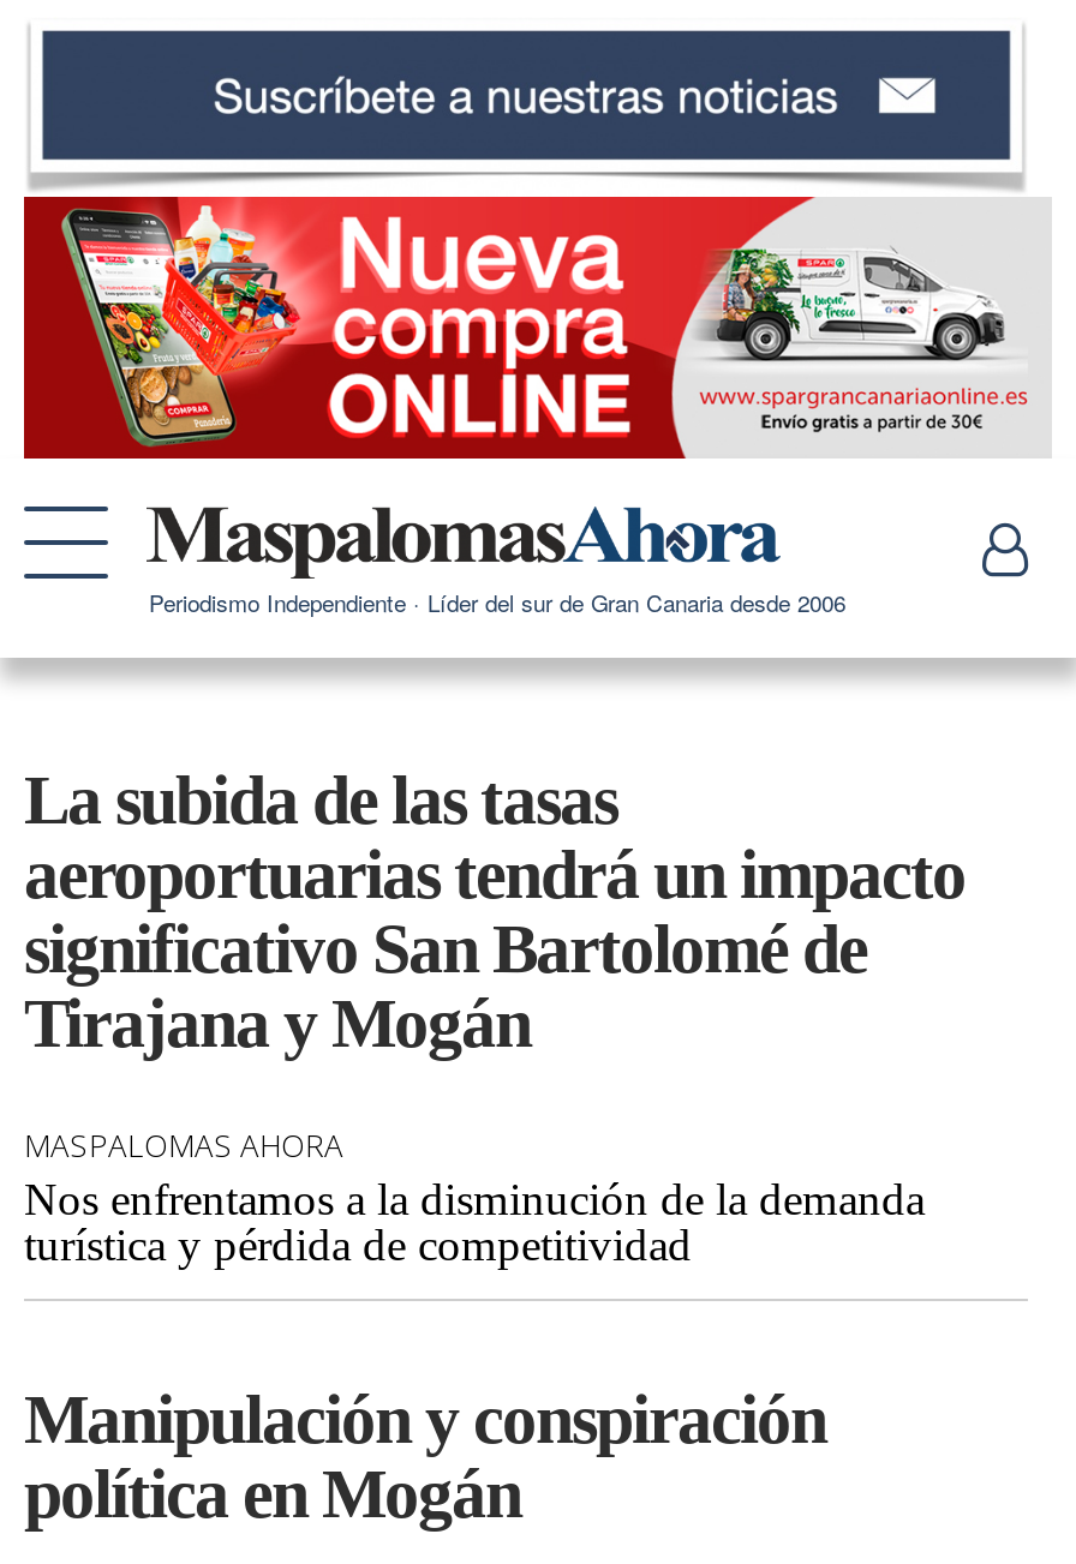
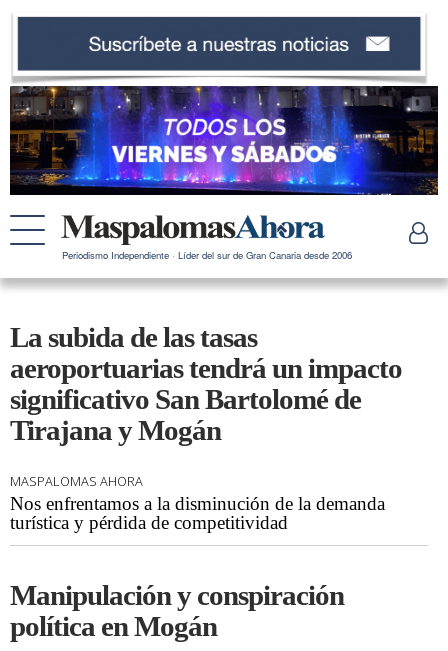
[22,194,1052,461] [image] -> [9,85,439,196] [image]

